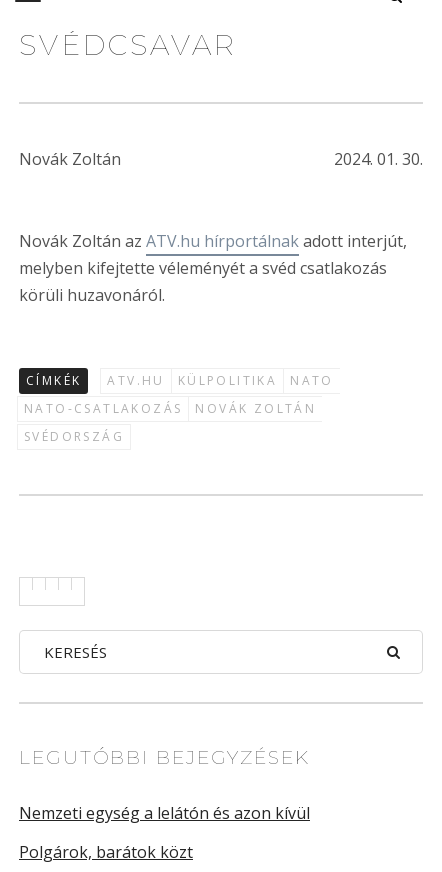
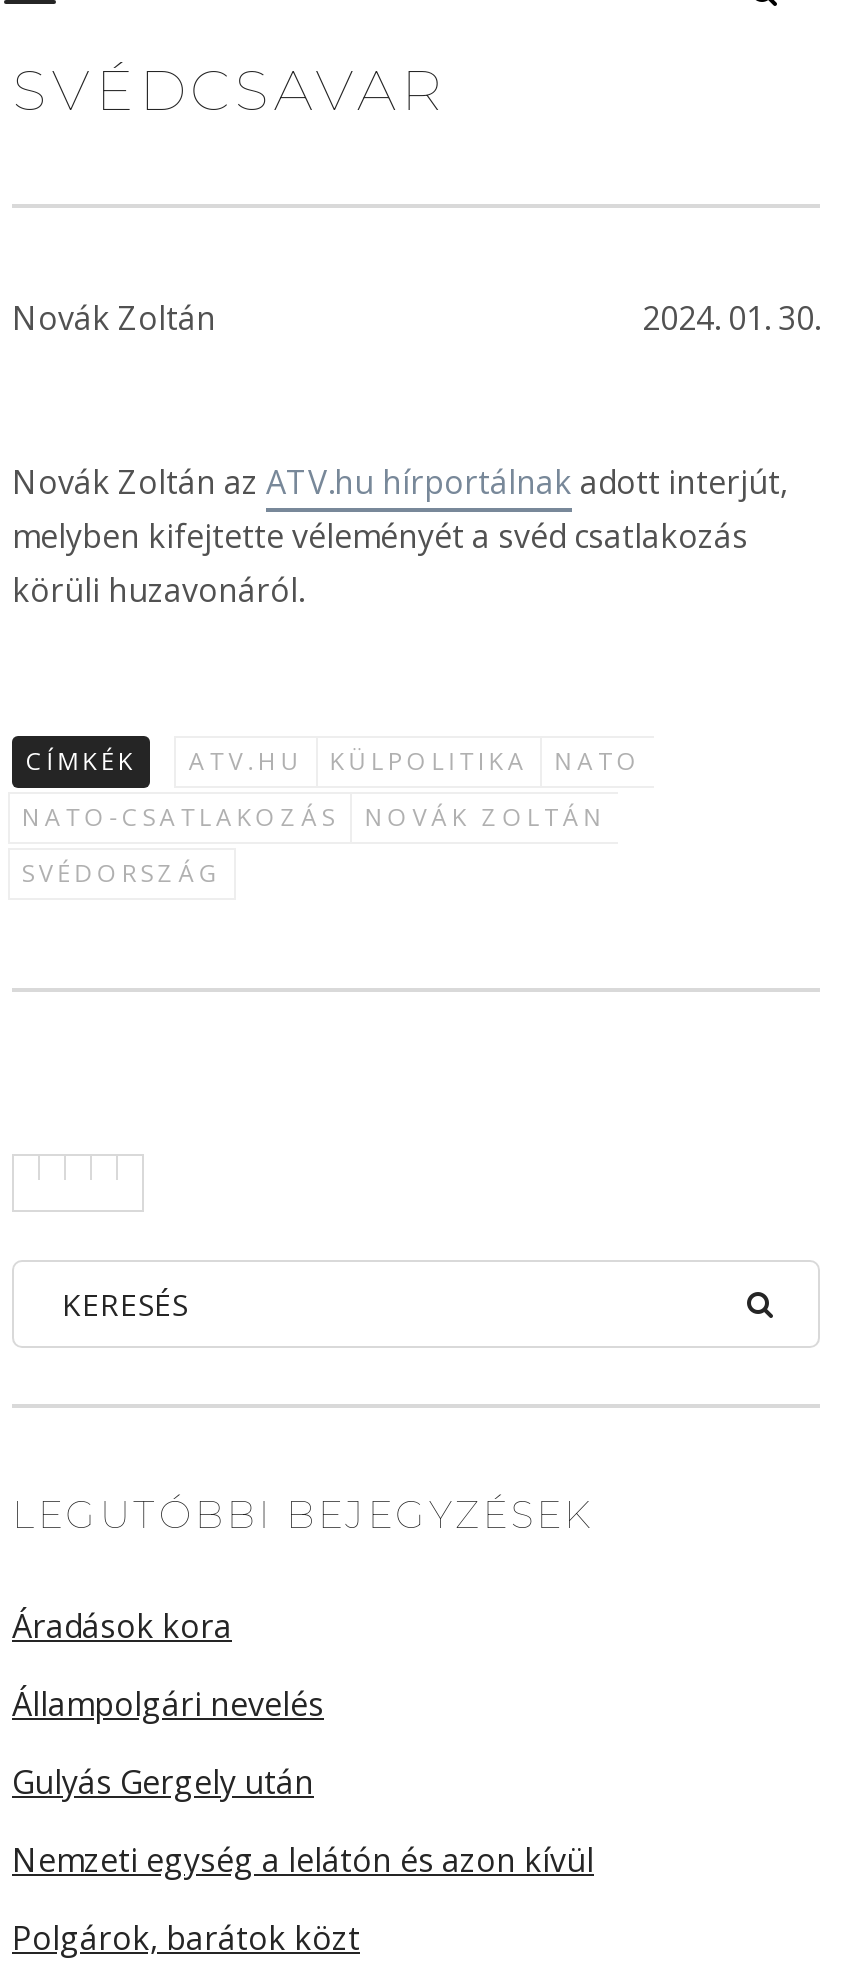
none -> [12,1604,324,1804] Áradások kora | Állampolgári nevelés | Gulyás Gergely után

